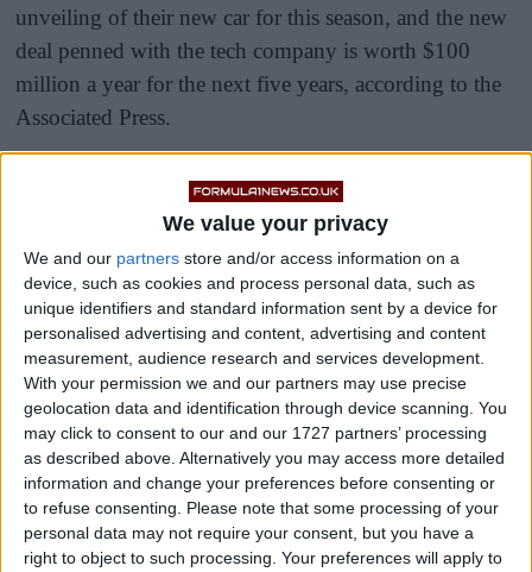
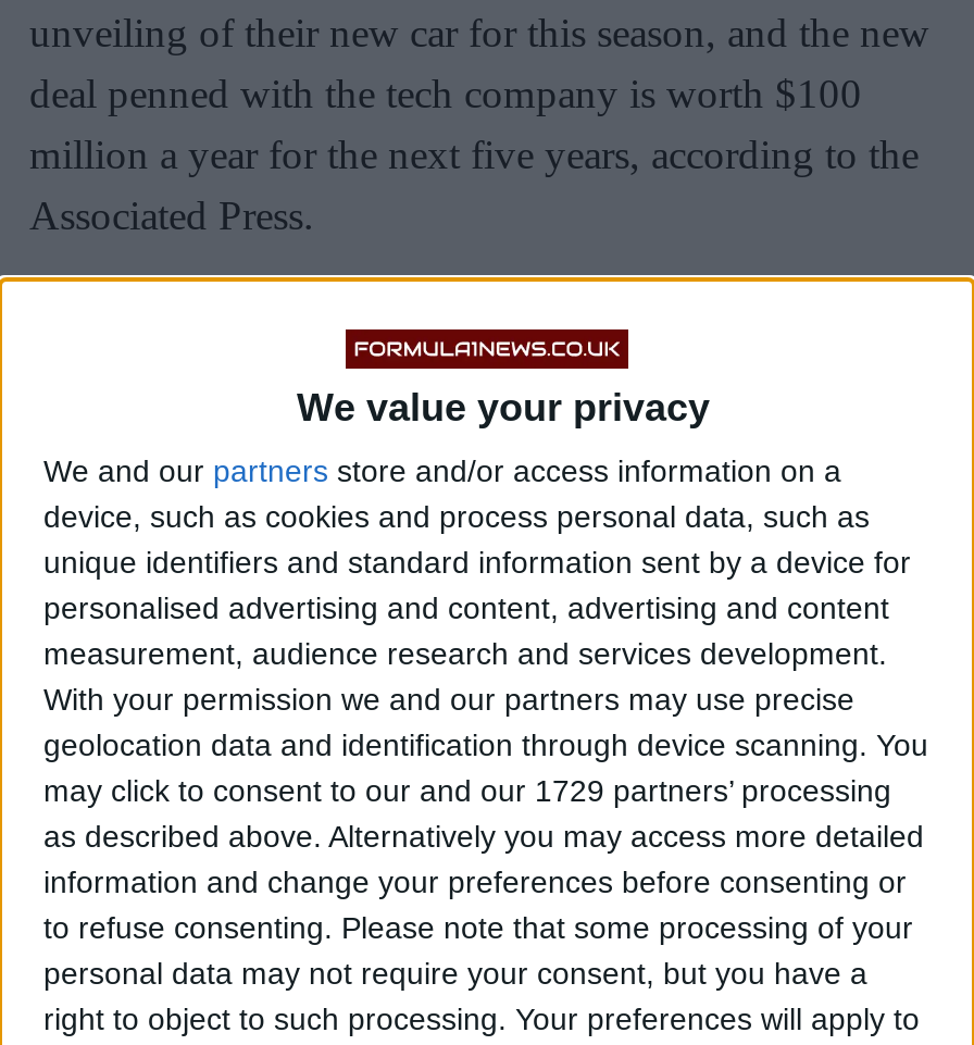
[24,423,487,442] may click to consent to our and our 1727 partners’ processing -> [43,773,891,808] may click to consent to our and our 1729 partners’ processing

